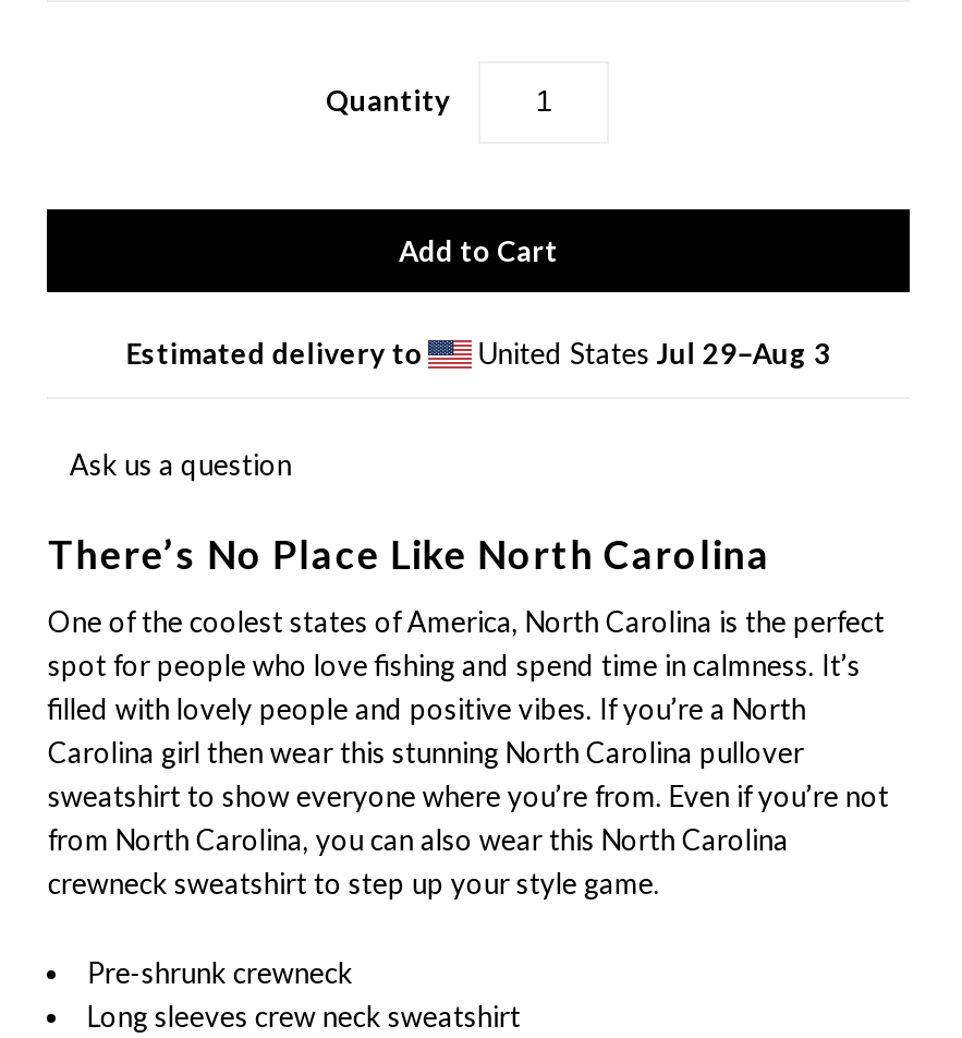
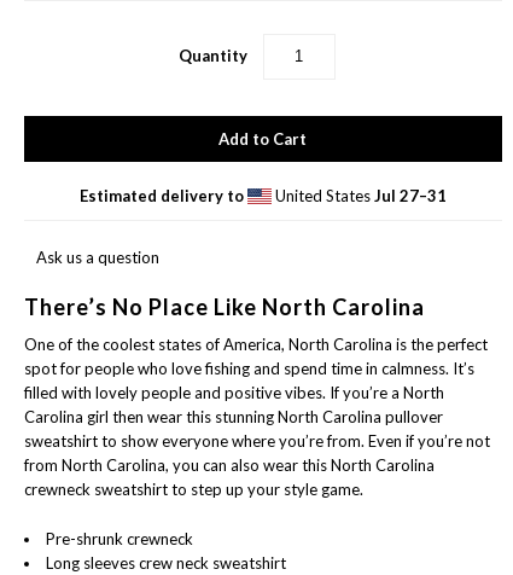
[471,336,831,370] United States Jul 29–Aug 3 -> [271,186,446,205] United States Jul 27–31

